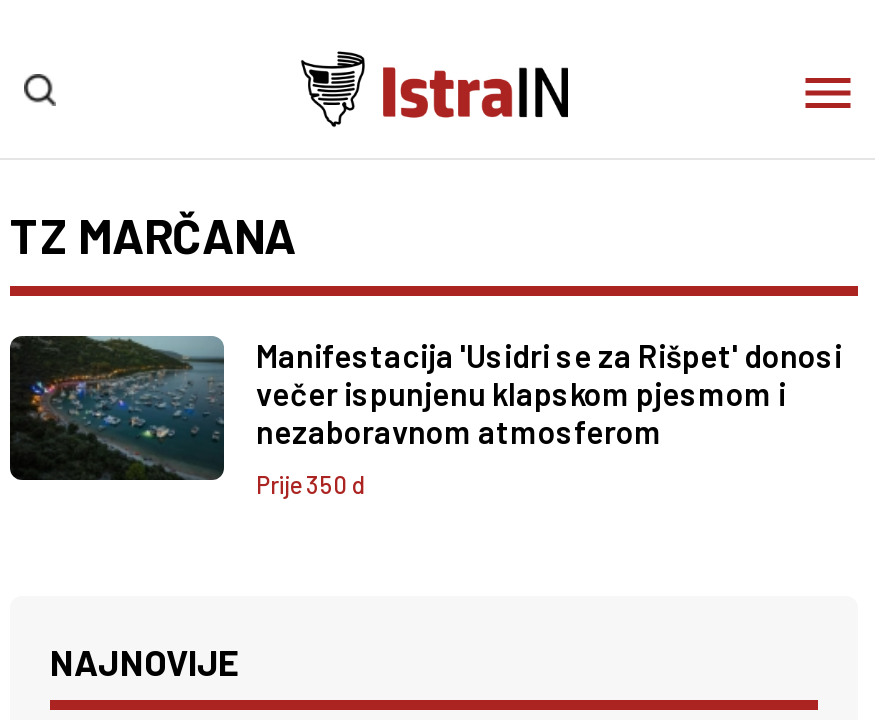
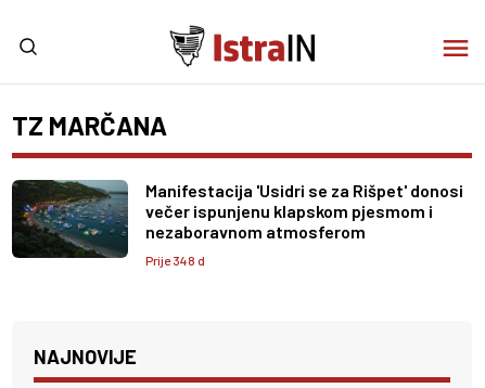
[256,470,366,498] Prije 350 d -> [145,253,205,268] Prije 348 d

